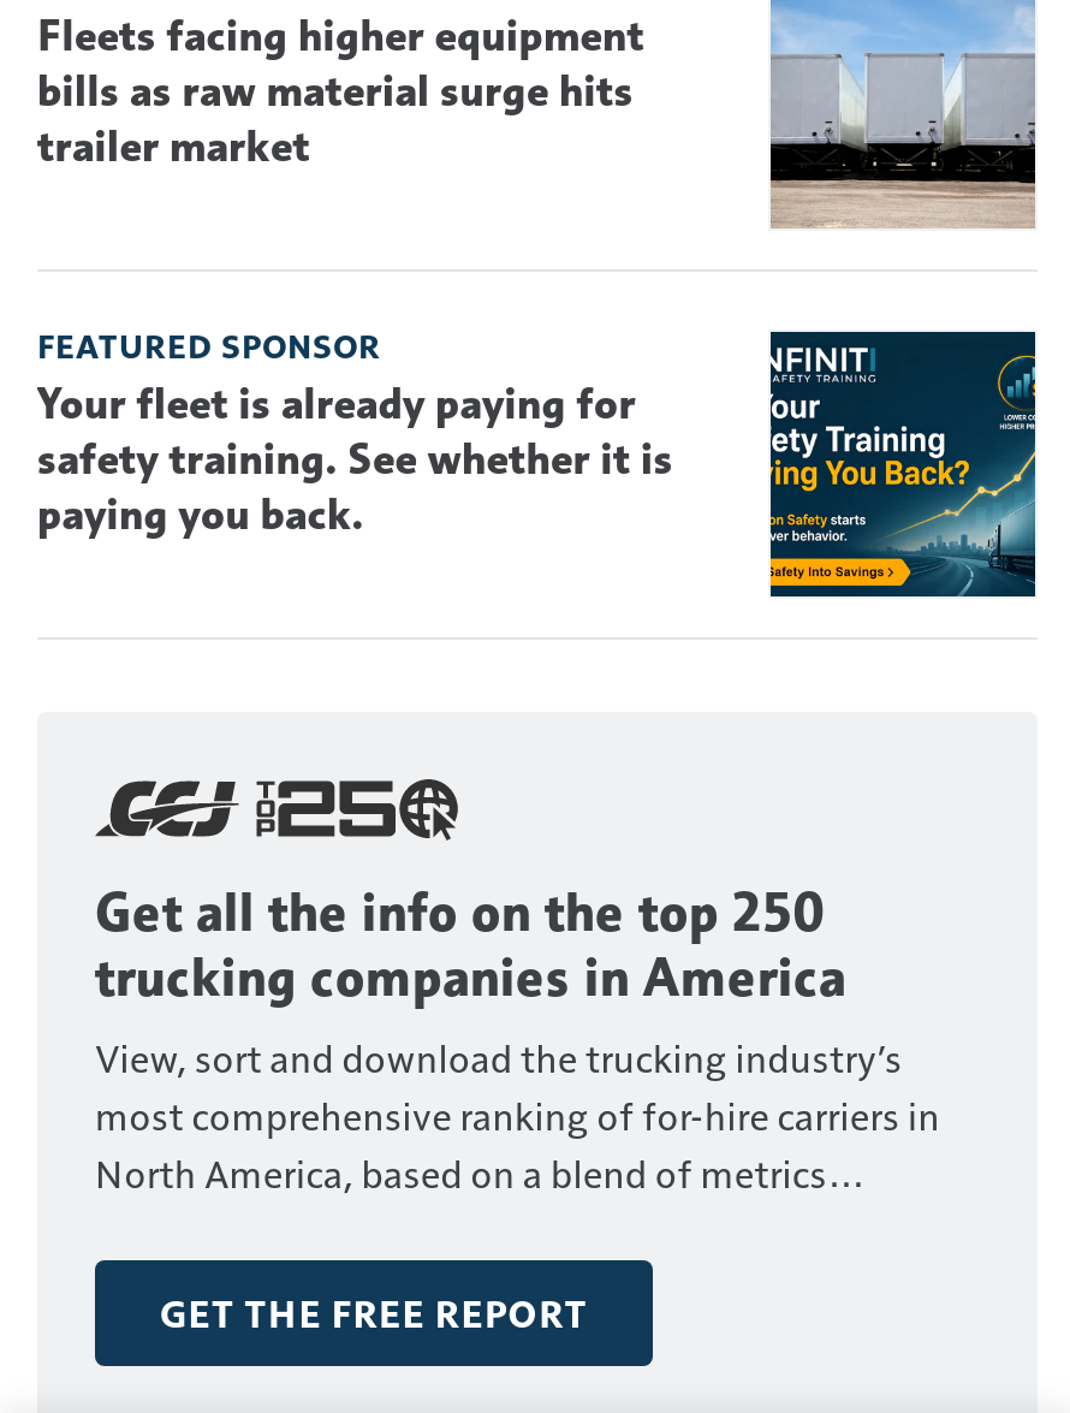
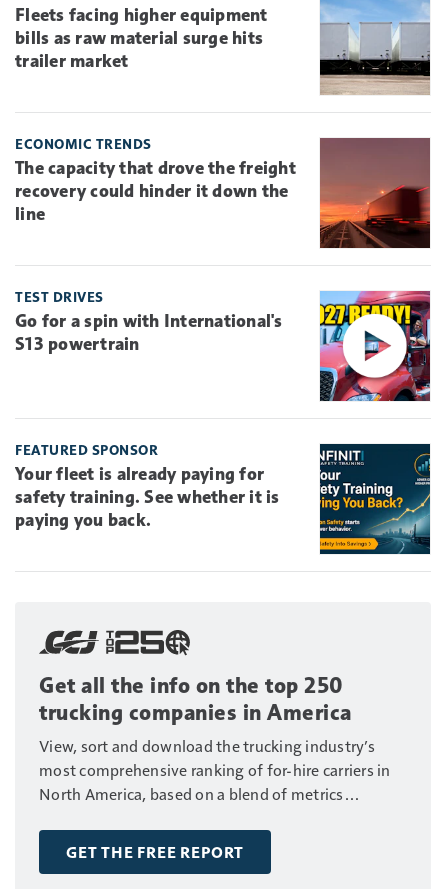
none -> [15,135,431,249] [image] | ECONOMIC TRENDS | The capacity that drove the freight | recovery could hinder it down the | line
none -> [15,288,431,402] [image] | TEST DRIVES | Go for a spin with International's | S13 powertrain

